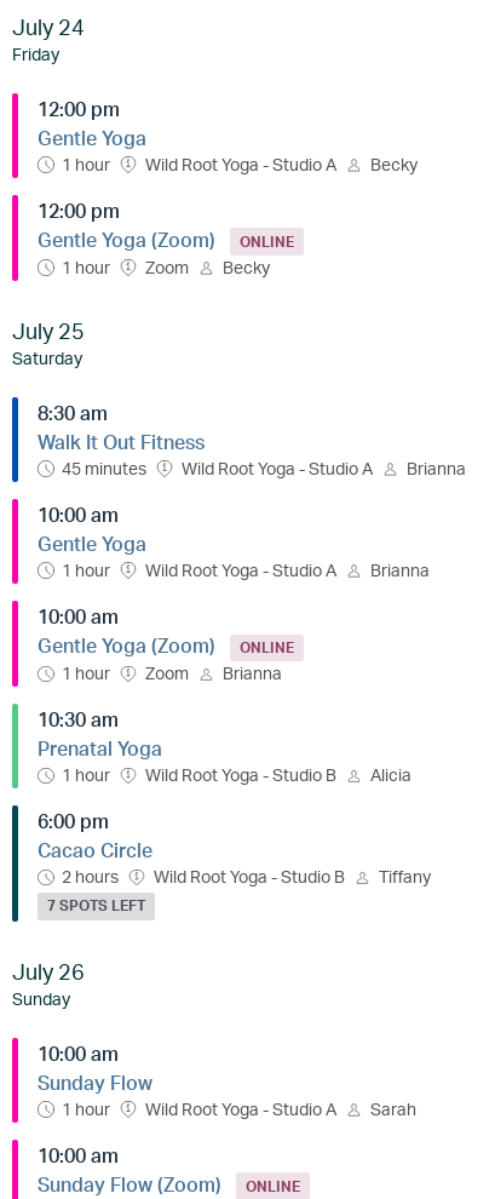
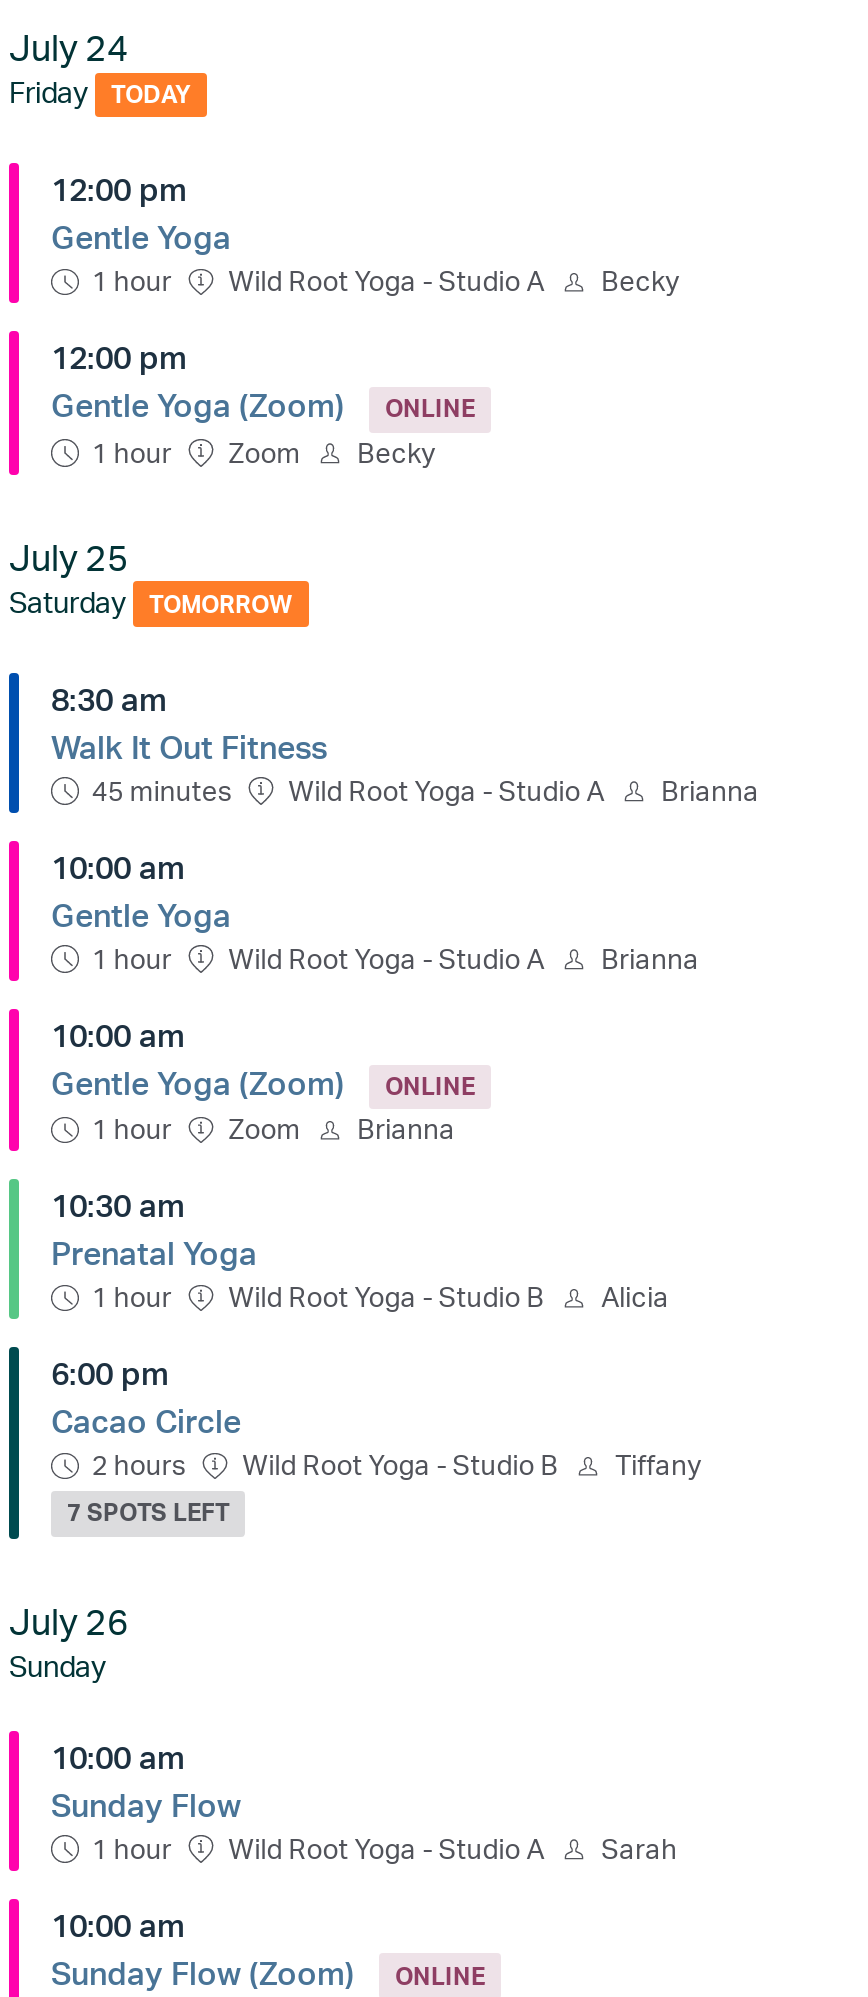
none -> [111,79,191,109] TODAY
none -> [149,589,293,619] TOMORROW

